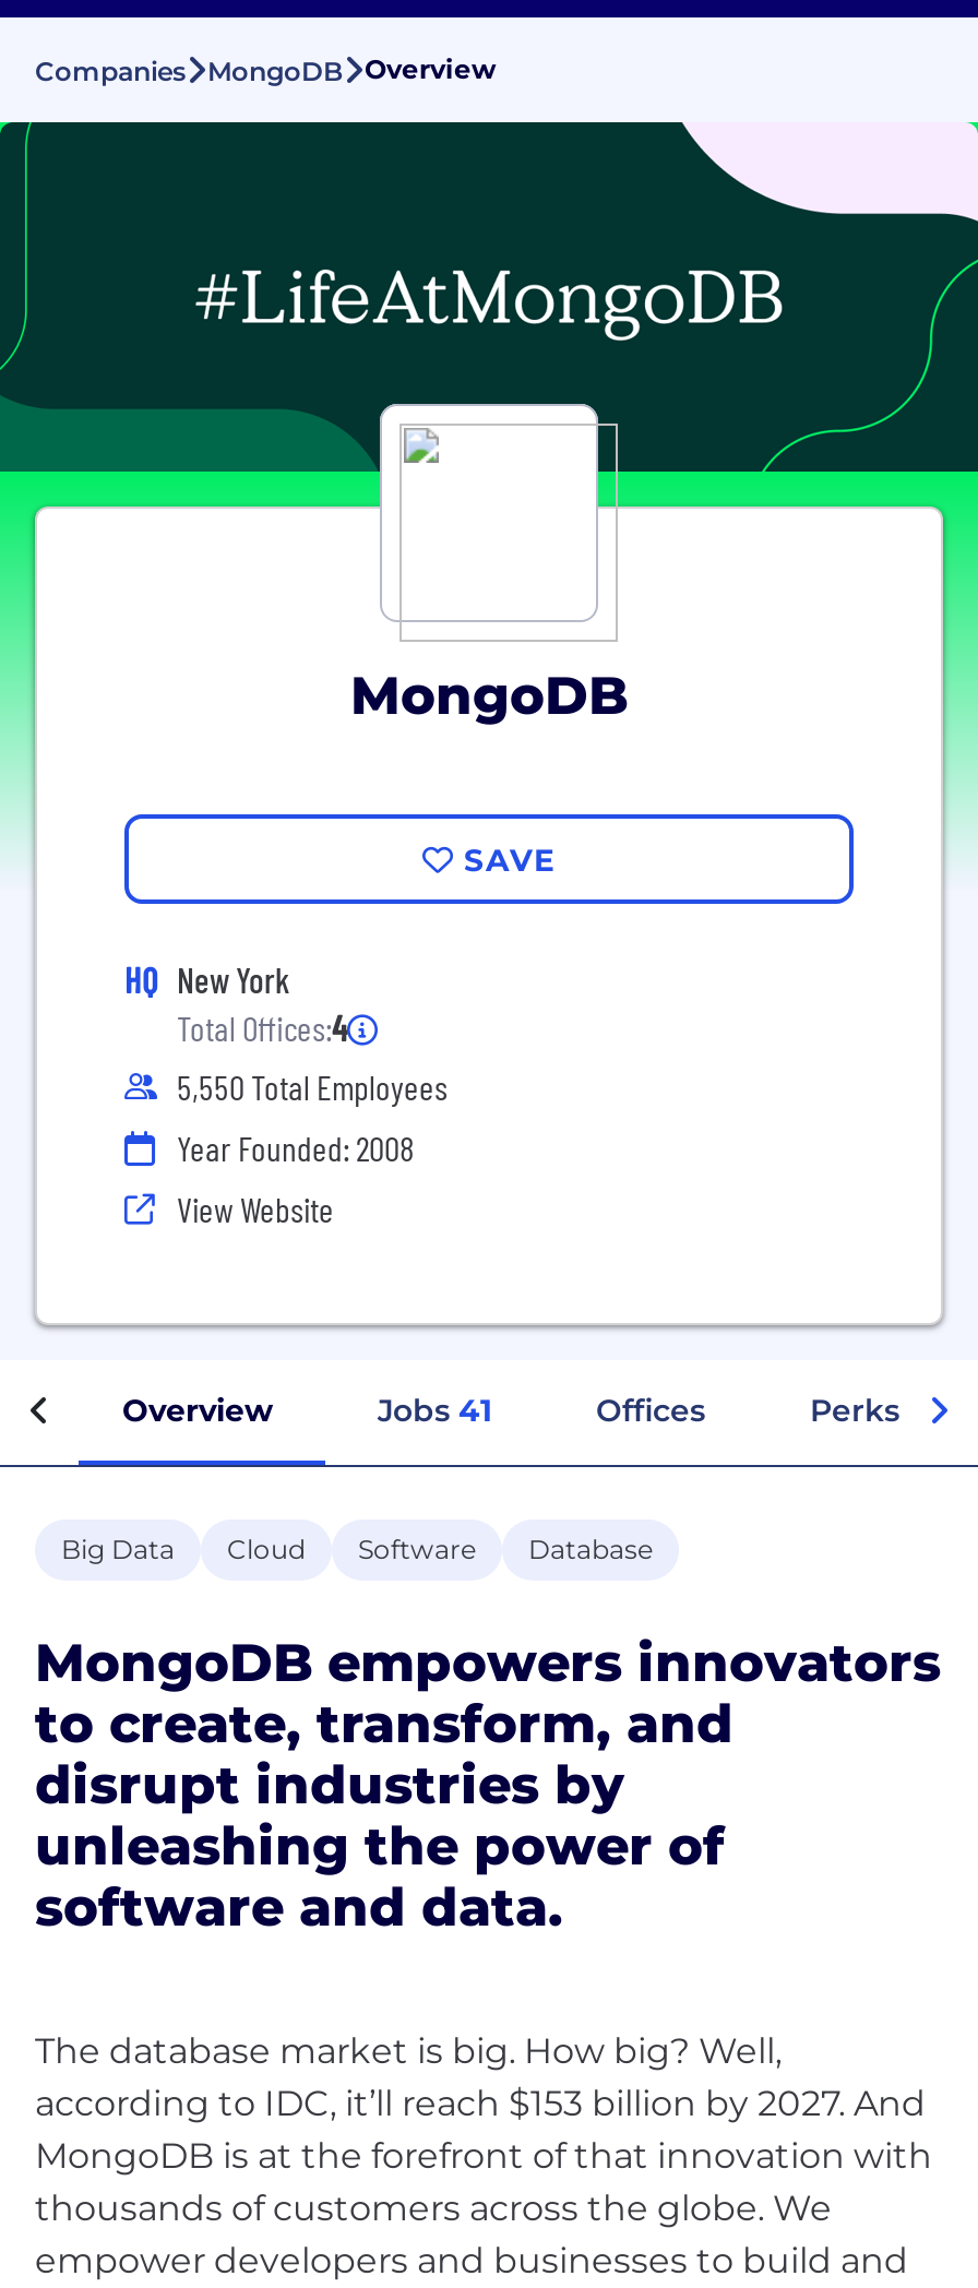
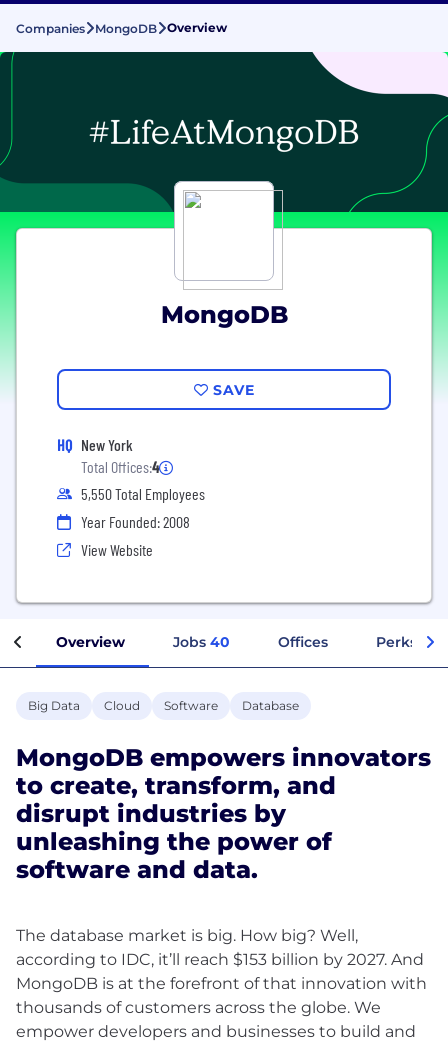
[378,1391,491,1430] Jobs 41 -> [173,633,230,651] Jobs 40

